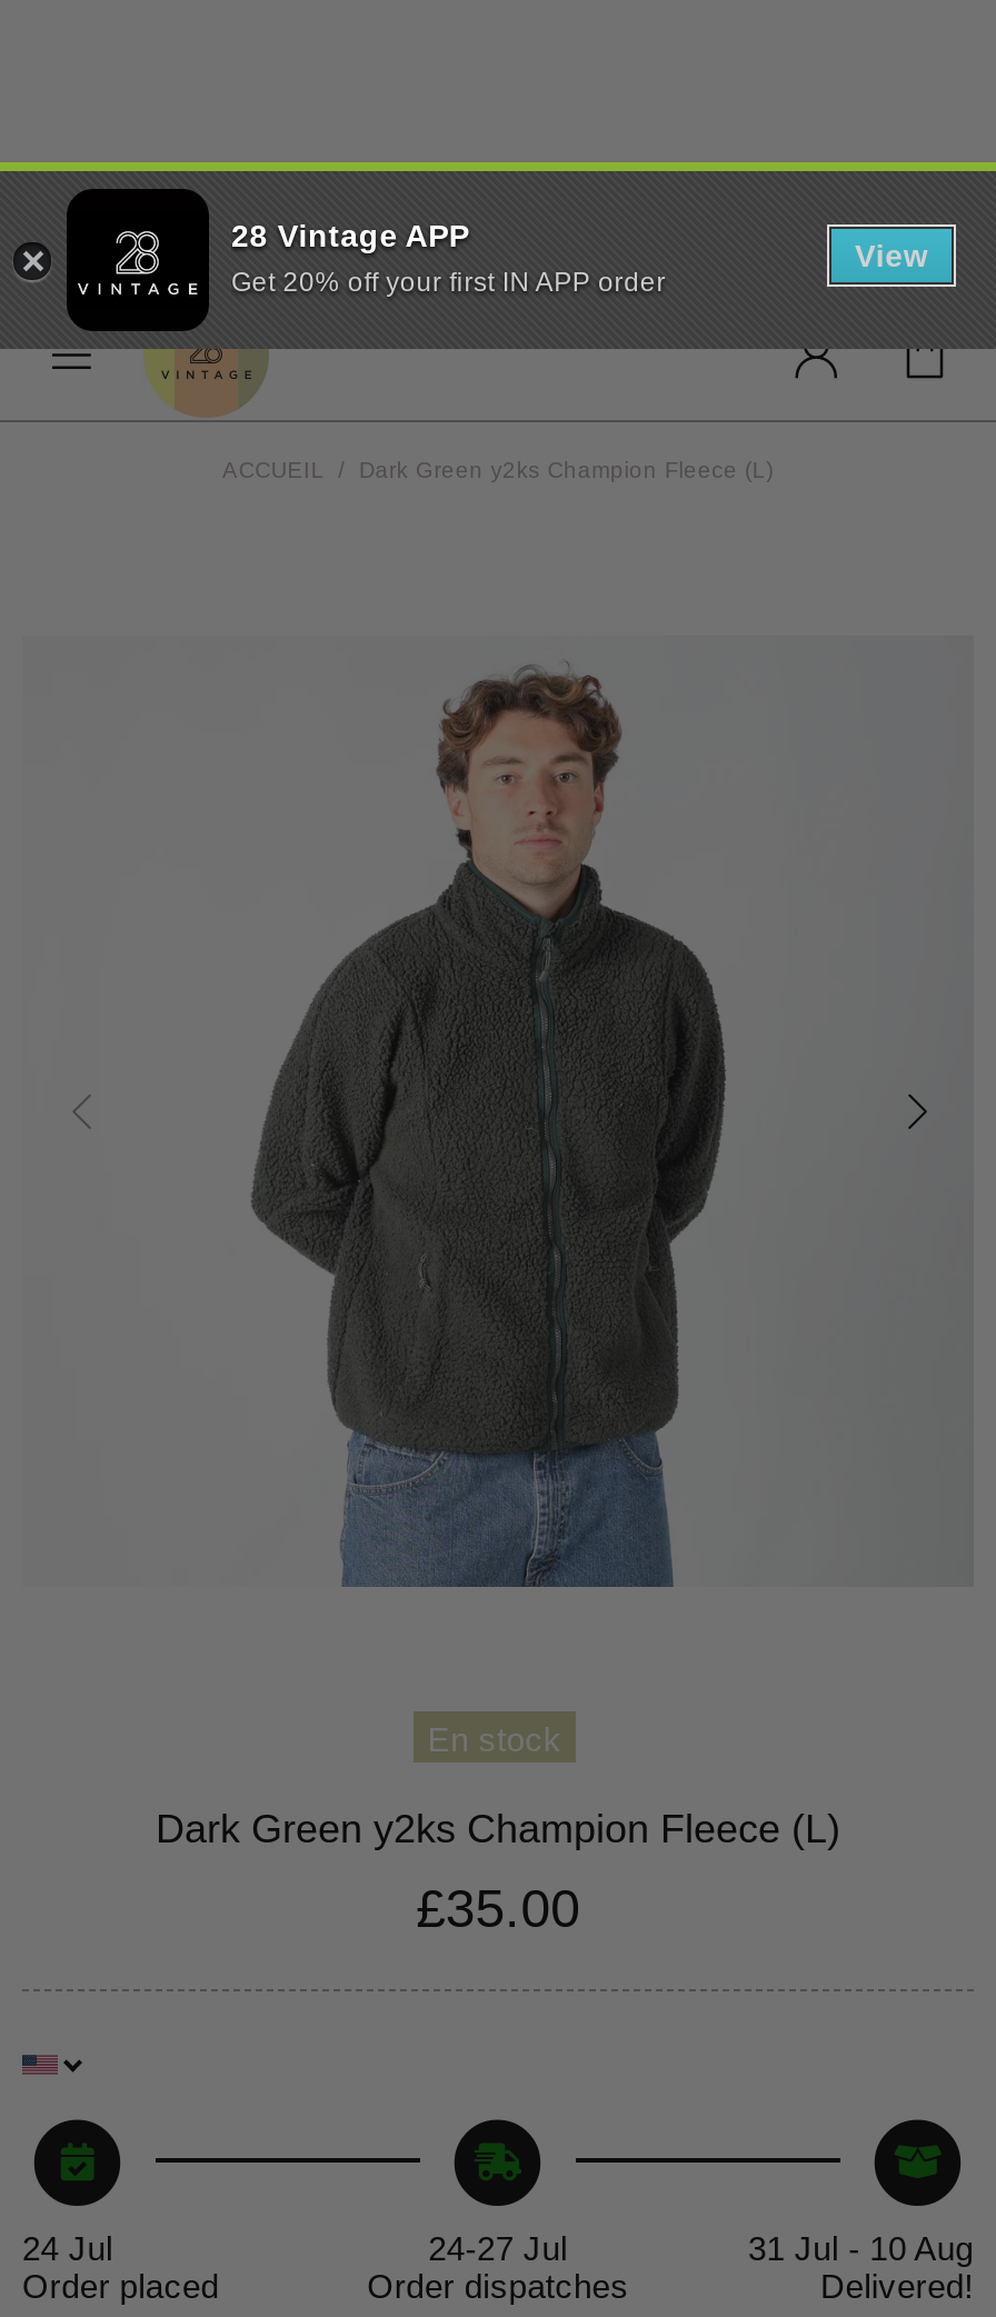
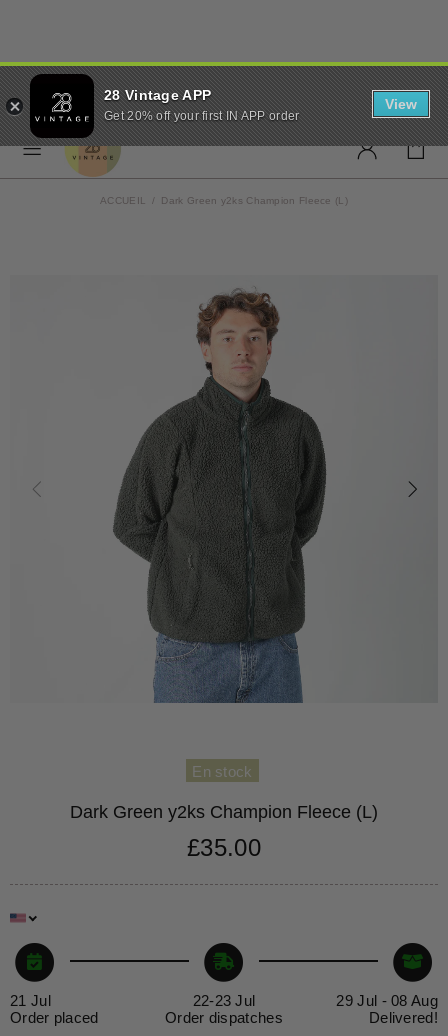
[22,2229,113,2267] 24 Jul -> [10,992,51,1009] 21 Jul
[428,2229,568,2267] 24-27 Jul -> [193,992,255,1009] 22-23 Jul
[748,2229,974,2267] 31 Jul - 10 Aug -> [336,992,438,1009] 29 Jul - 08 Aug

